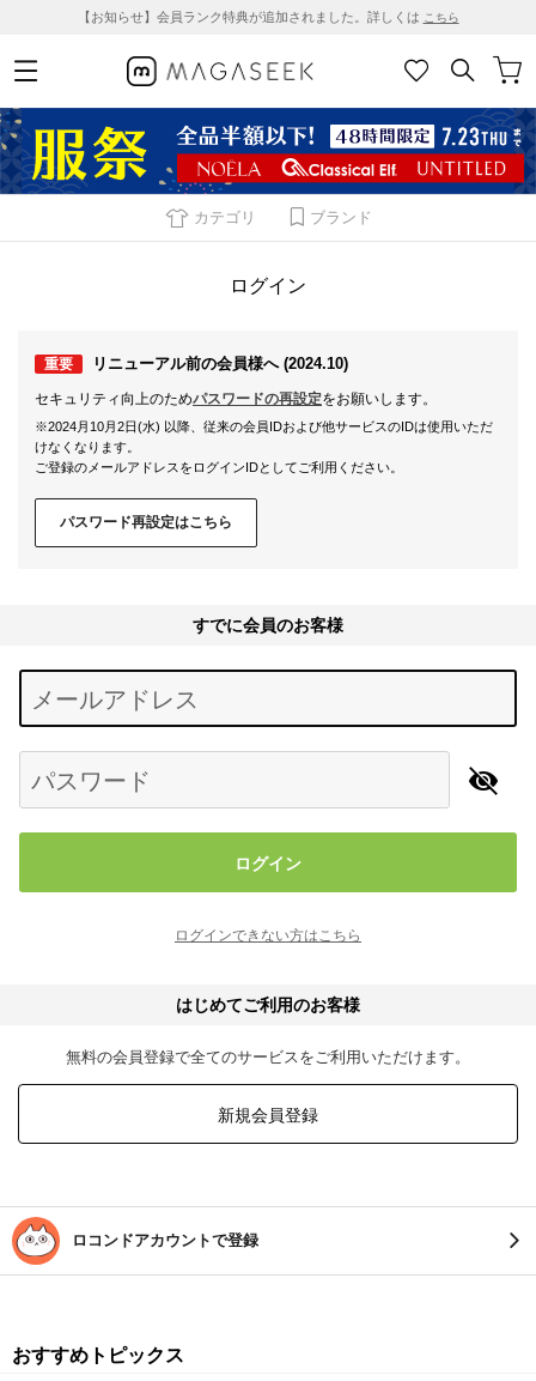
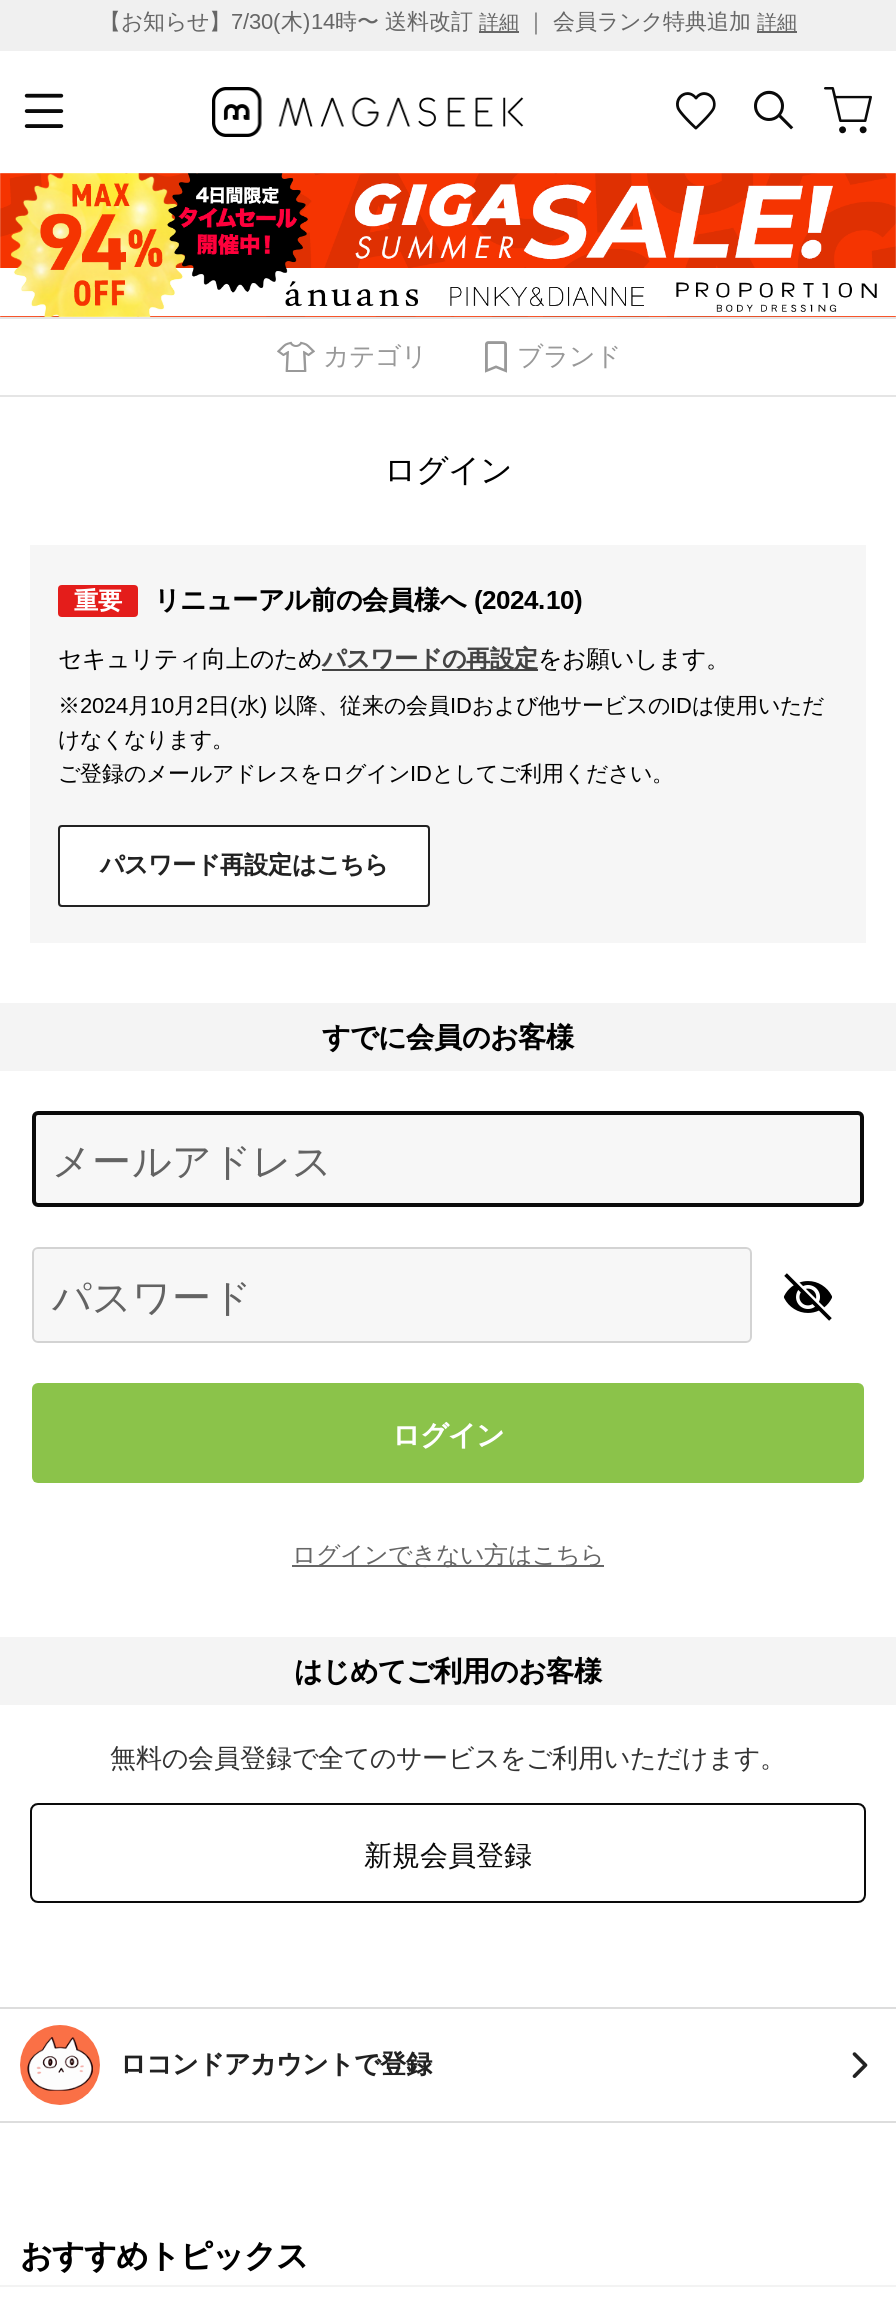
[77,10,459,24] 【お知らせ】会員ランク特典が追加されました。詳しくはこちら -> [99,9,797,33] 【お知らせ】7/30(木)14時〜 送料改訂詳細｜ 会員ランク特典追加詳細
[4,107,532,195] [image] -> [6,171,890,319] [image]

